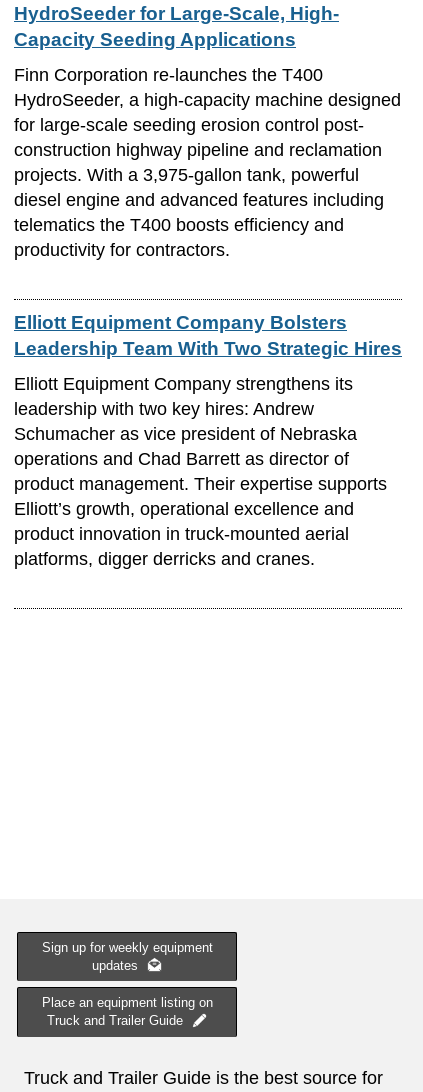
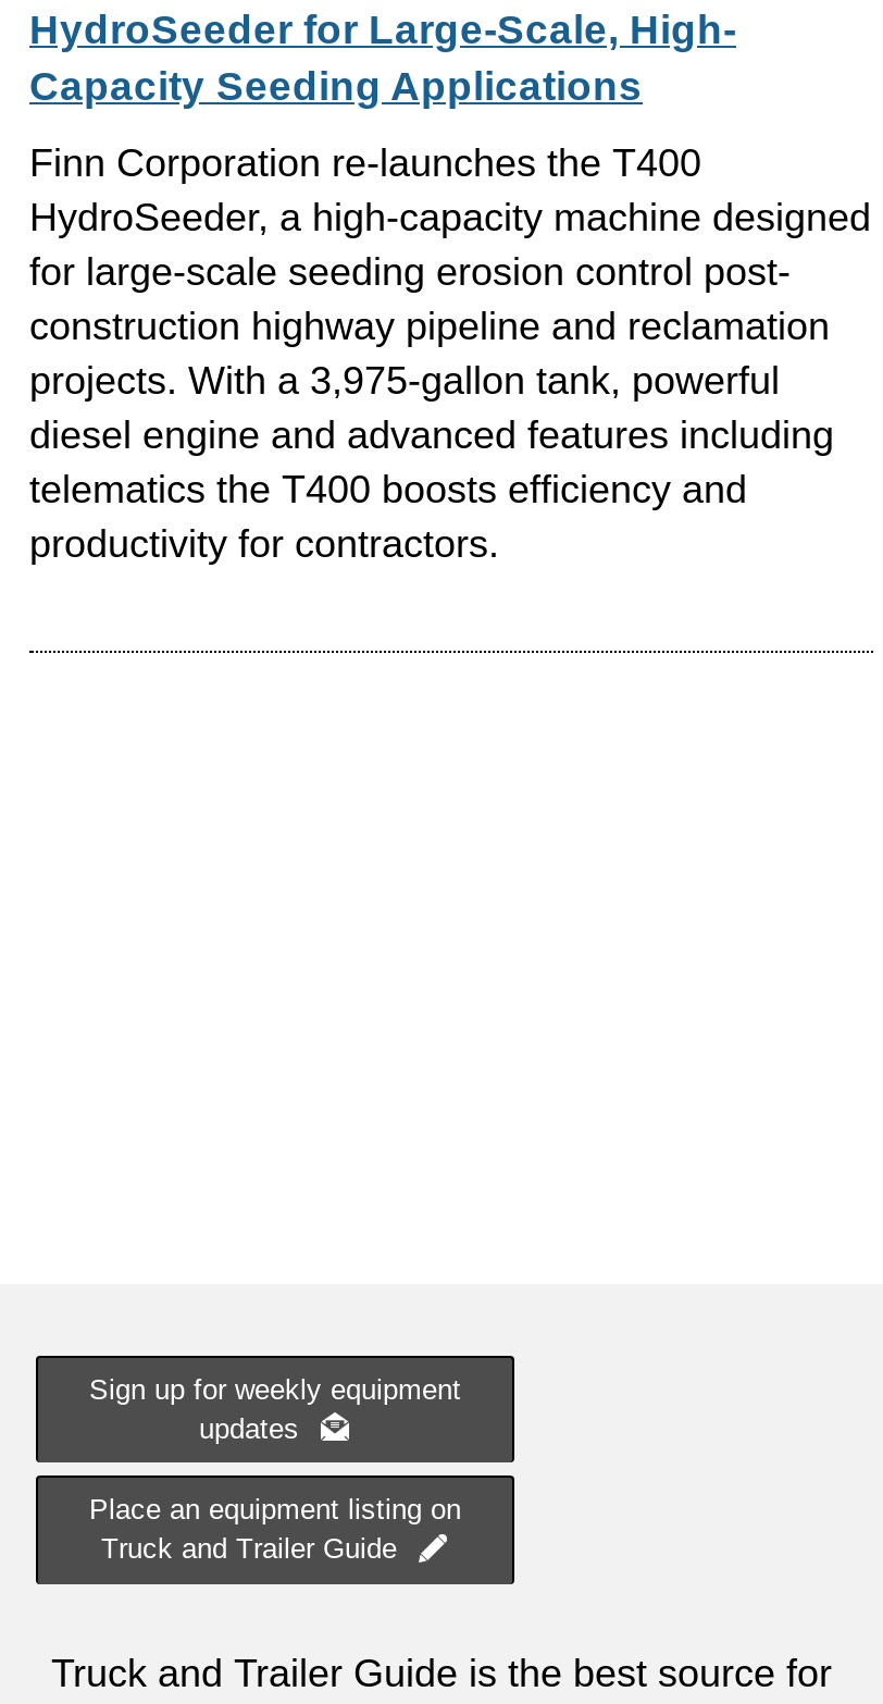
[14,312,402,569] Elliott Equipment Company Bolsters | Leadership Team With Two Strategic Hires | Elliott Equipment Company strengthens its | leadership with two key hires: Andrew | Schumacher as vice president of Nebraska | operations and Chad Barrett as director of | product management. Their expertise supports | Elliott’s growth, operational excellence and | product innovation in truck-mounted aerial | platforms, digger derricks and cranes. -> none

